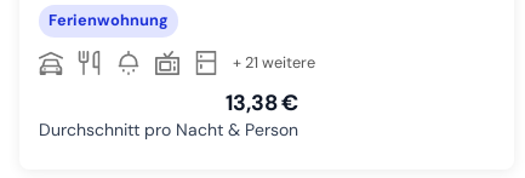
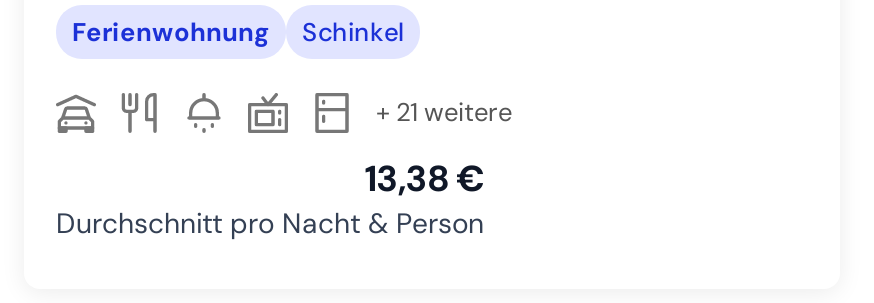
none -> [302,14,404,48] Schinkel

